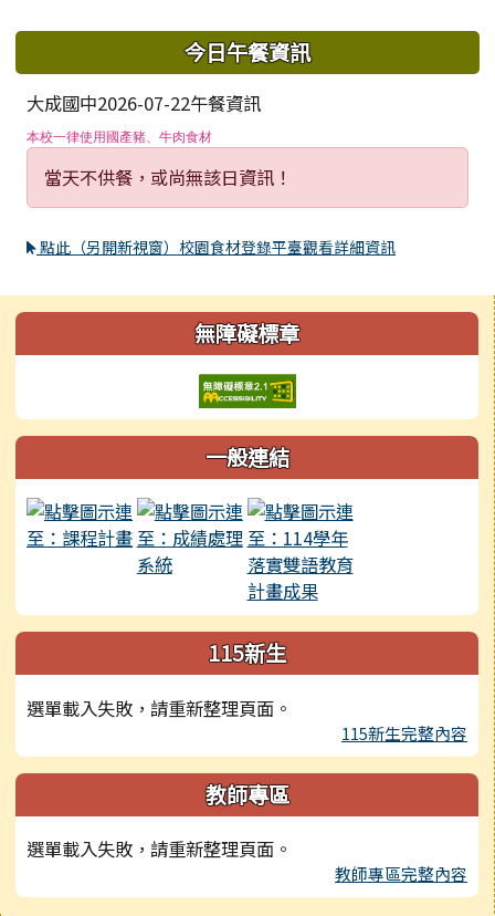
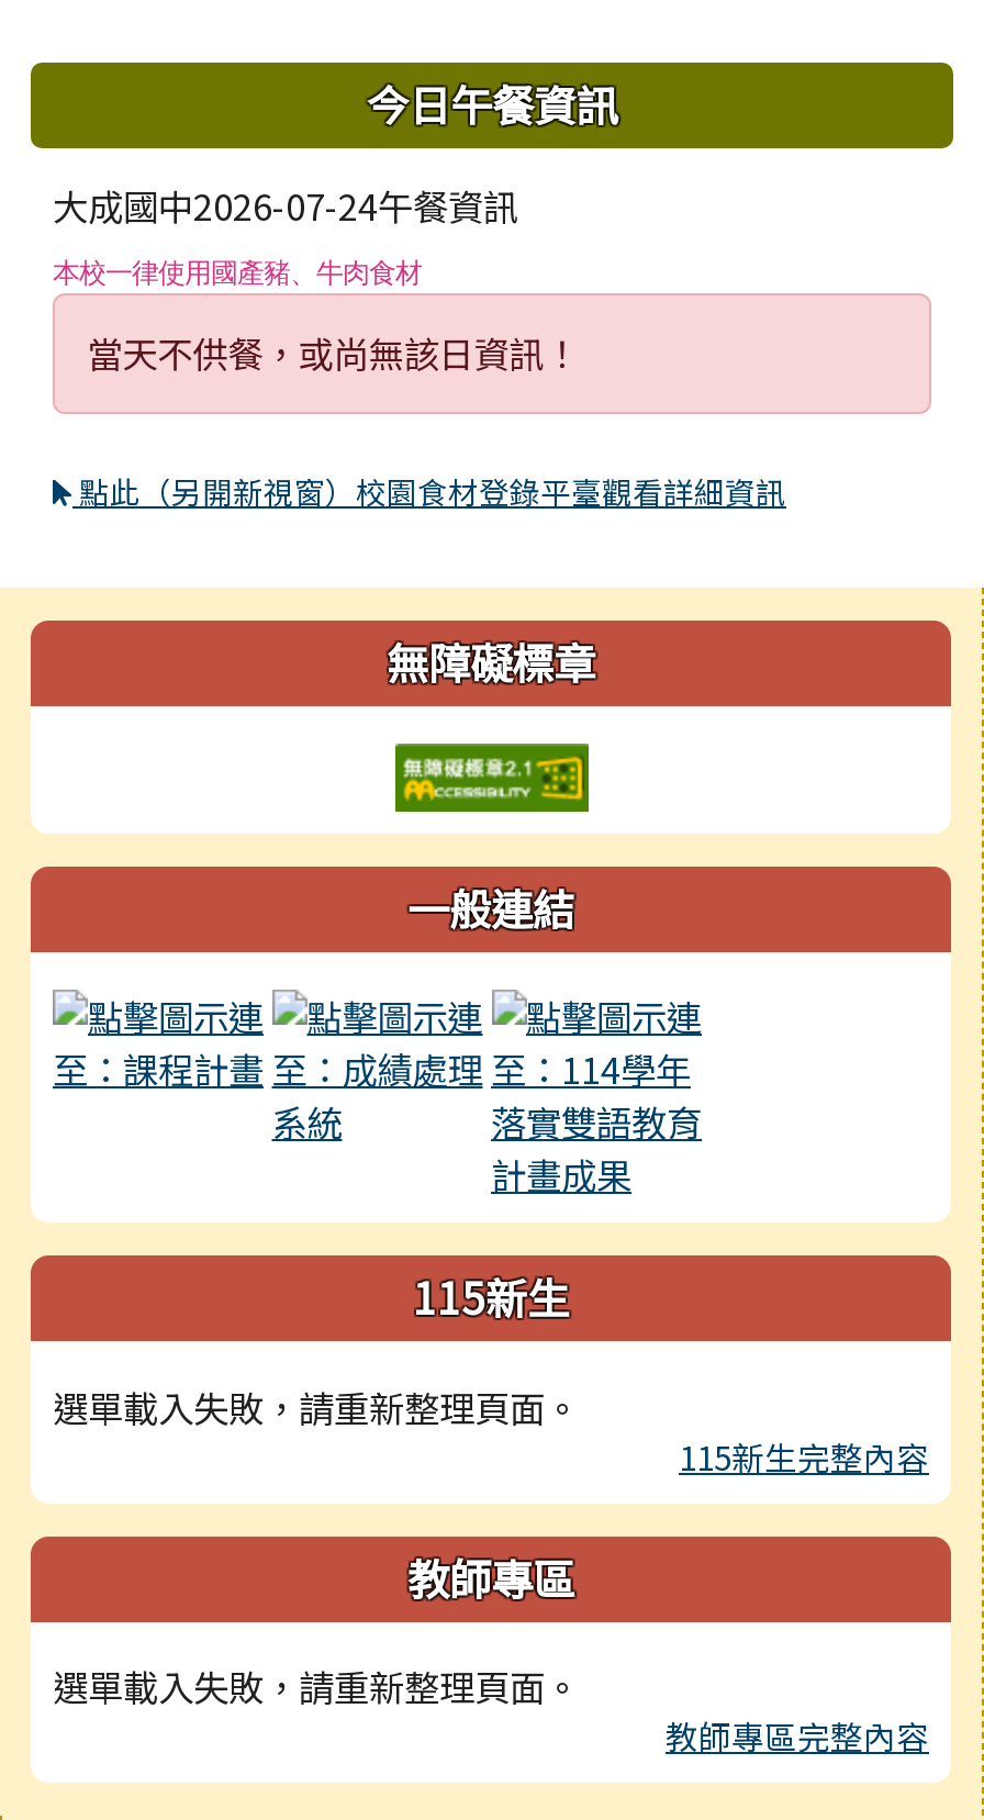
[27,90,261,116] 大成國中2026-07-22午餐資訊 -> [53,179,518,232] 大成國中2026-07-24午餐資訊

